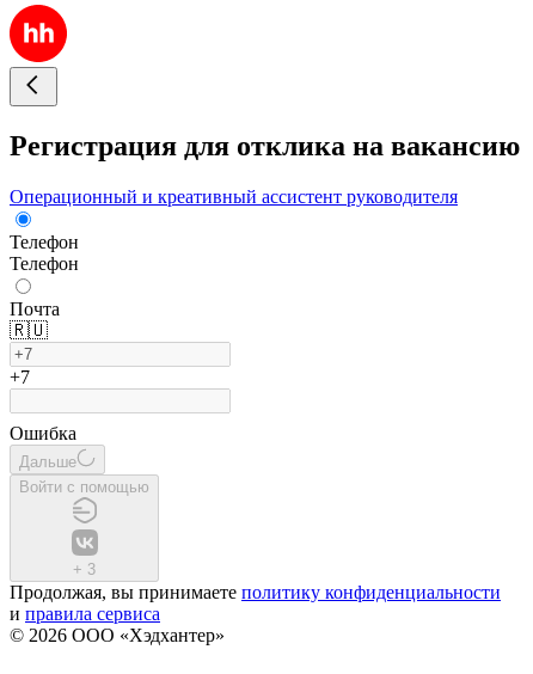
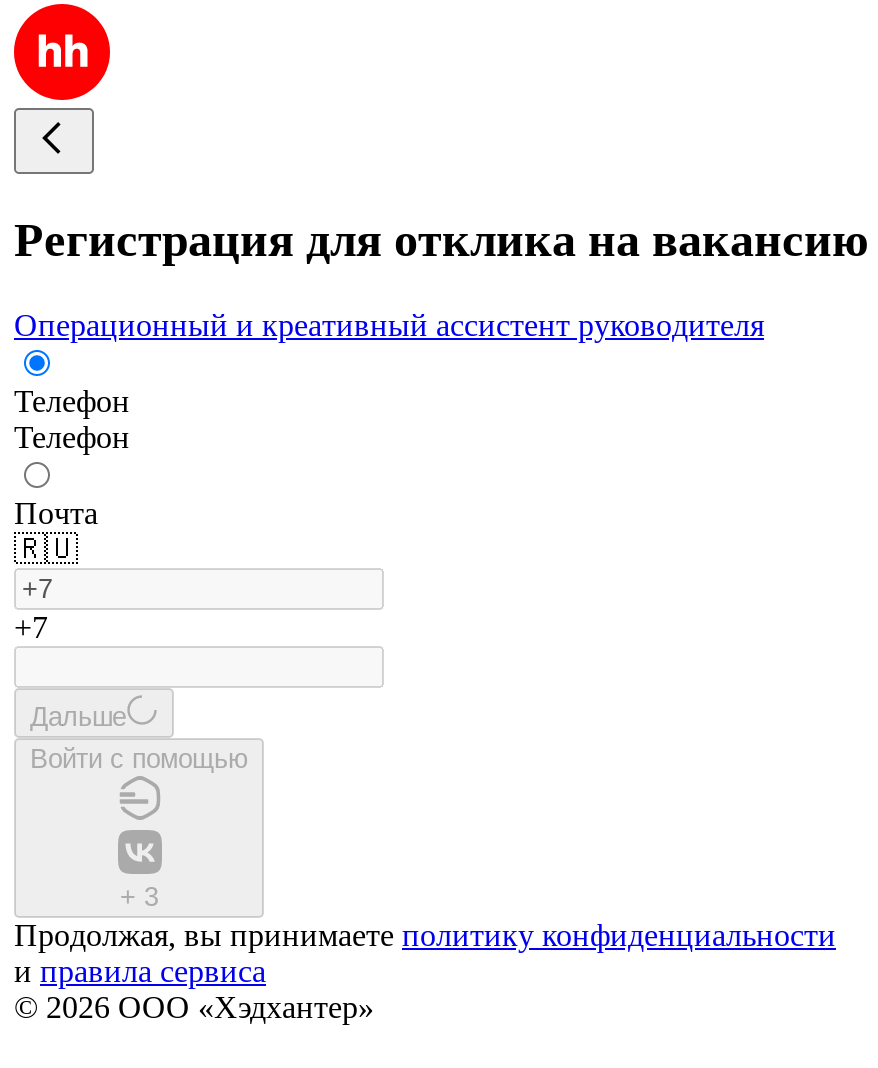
[10,423,76,443] Ошибка -> none

